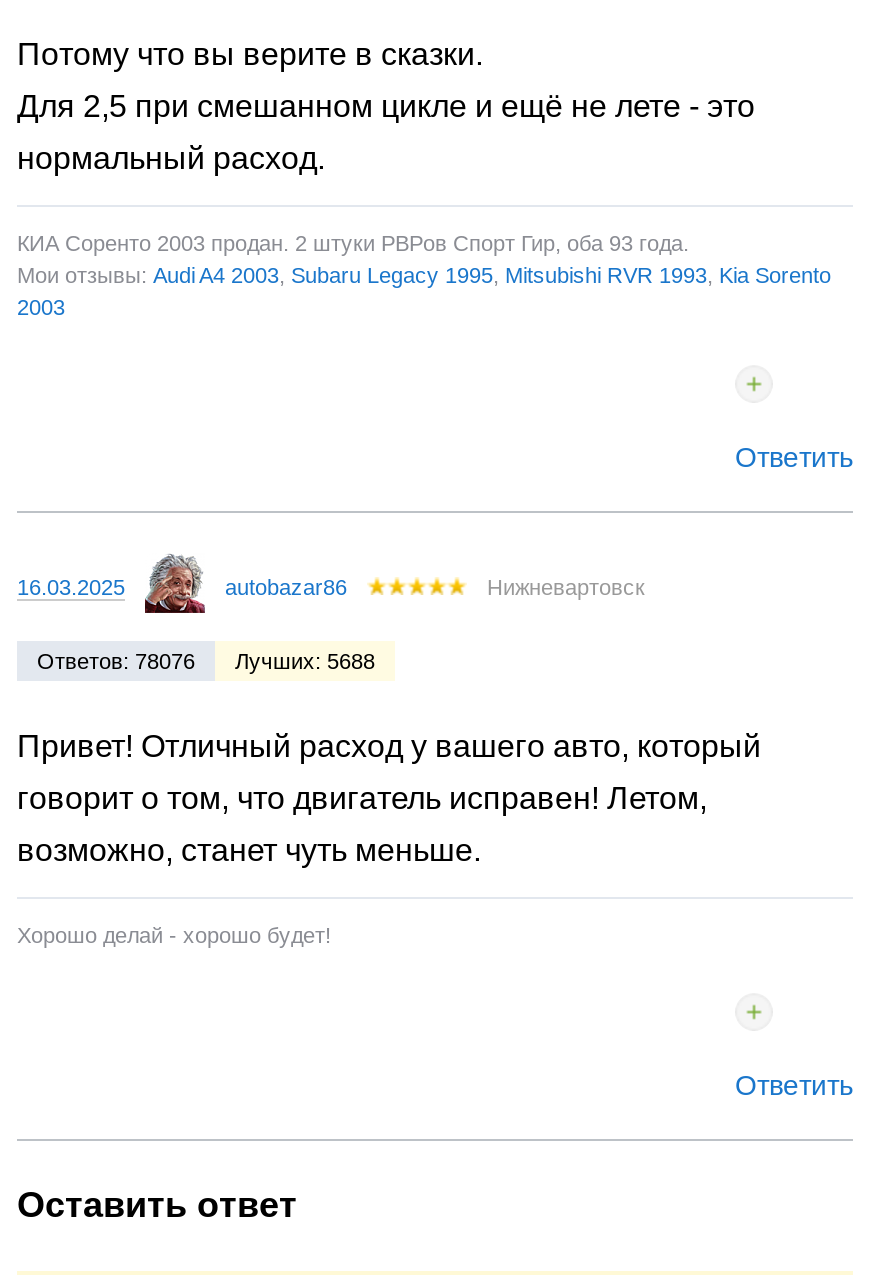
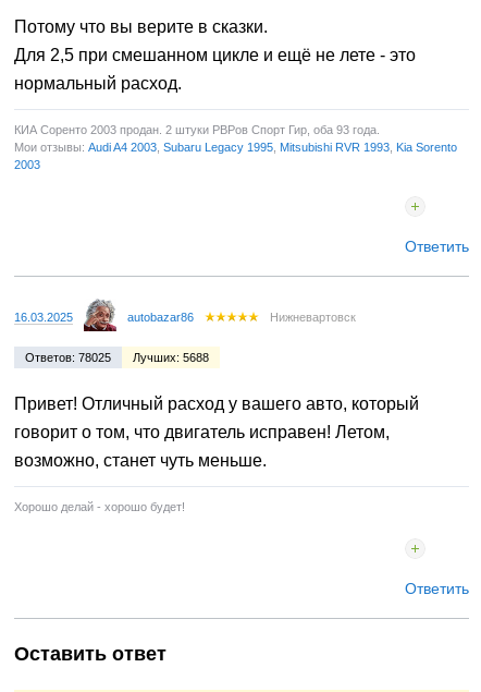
[37,649,375,673] Ответов: 78076 Лучших: 5688 -> [25,351,209,364] Ответов: 78025 Лучших: 5688

